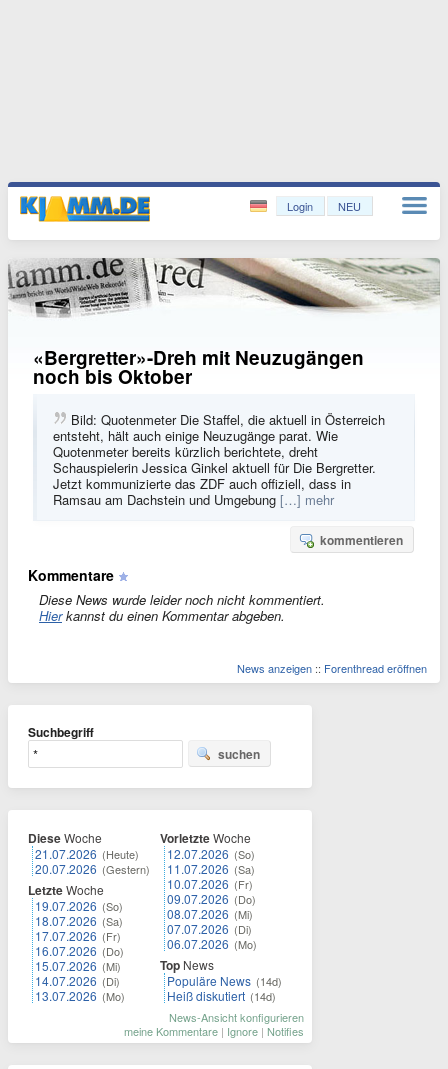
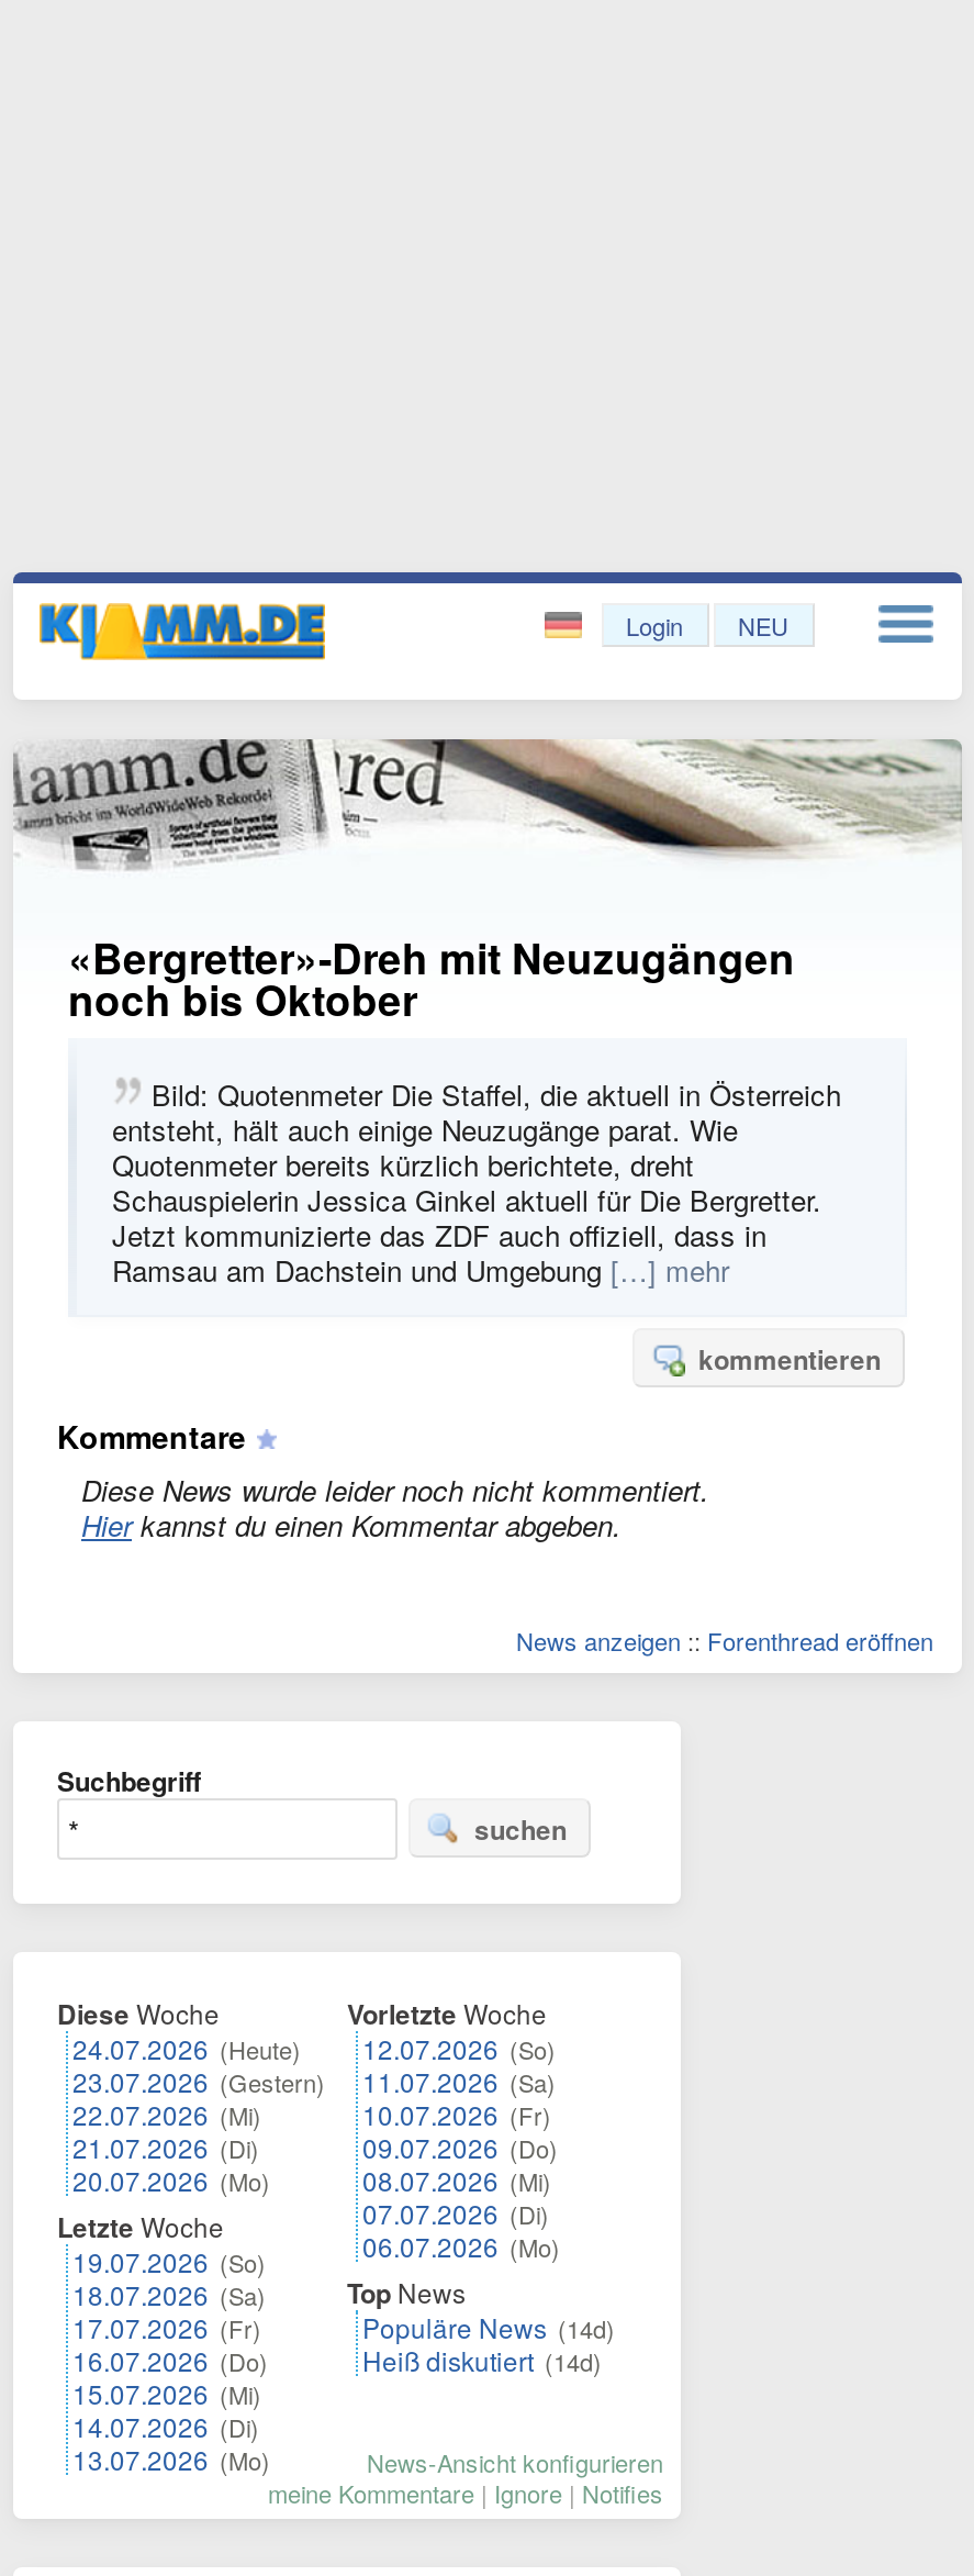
[35,845,150,877] 21.07.2026 (Heute) | 20.07.2026 (Gestern) -> [72,2029,325,2198] 24.07.2026 (Heute) | 23.07.2026 (Gestern) | 22.07.2026 (Mi) | 21.07.2026 (Di) | 20.07.2026 (Mo)
moved [28,881,125,1004] -> [57,2207,270,2477]: Letzte Woche | 19.07.2026 (So) | 18.07.2026 (Sa) | 17.07.2026 (Fr) | 16.07.2026 (Do) | 15.07.2026 (Mi) | 14.07.2026 (Di) | 13.07.2026 (Mo)

